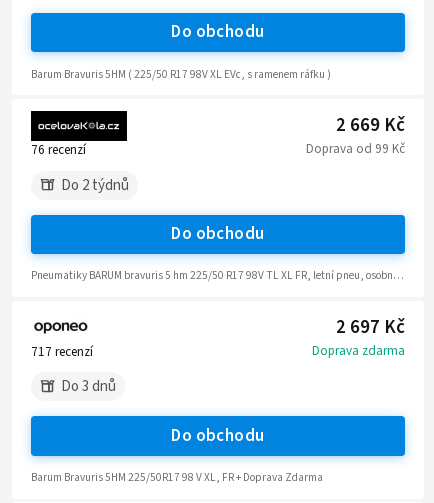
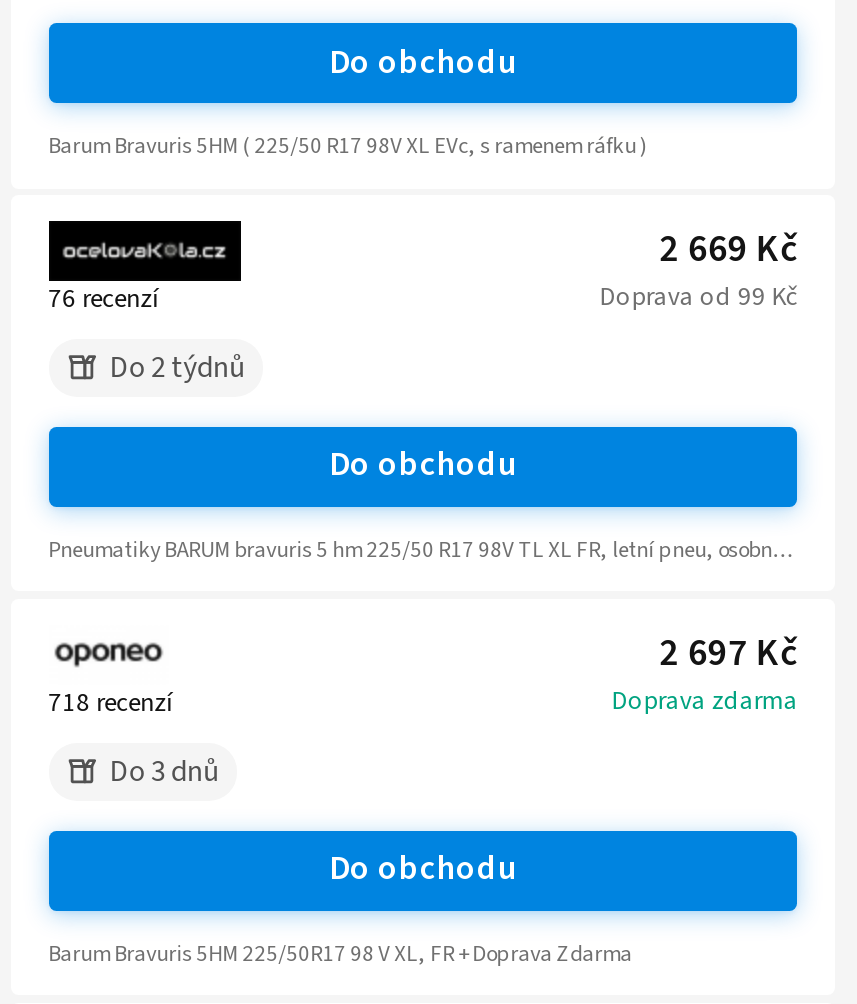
[31,343,93,361] 717 recenzí -> [48,684,172,720] 718 recenzí

